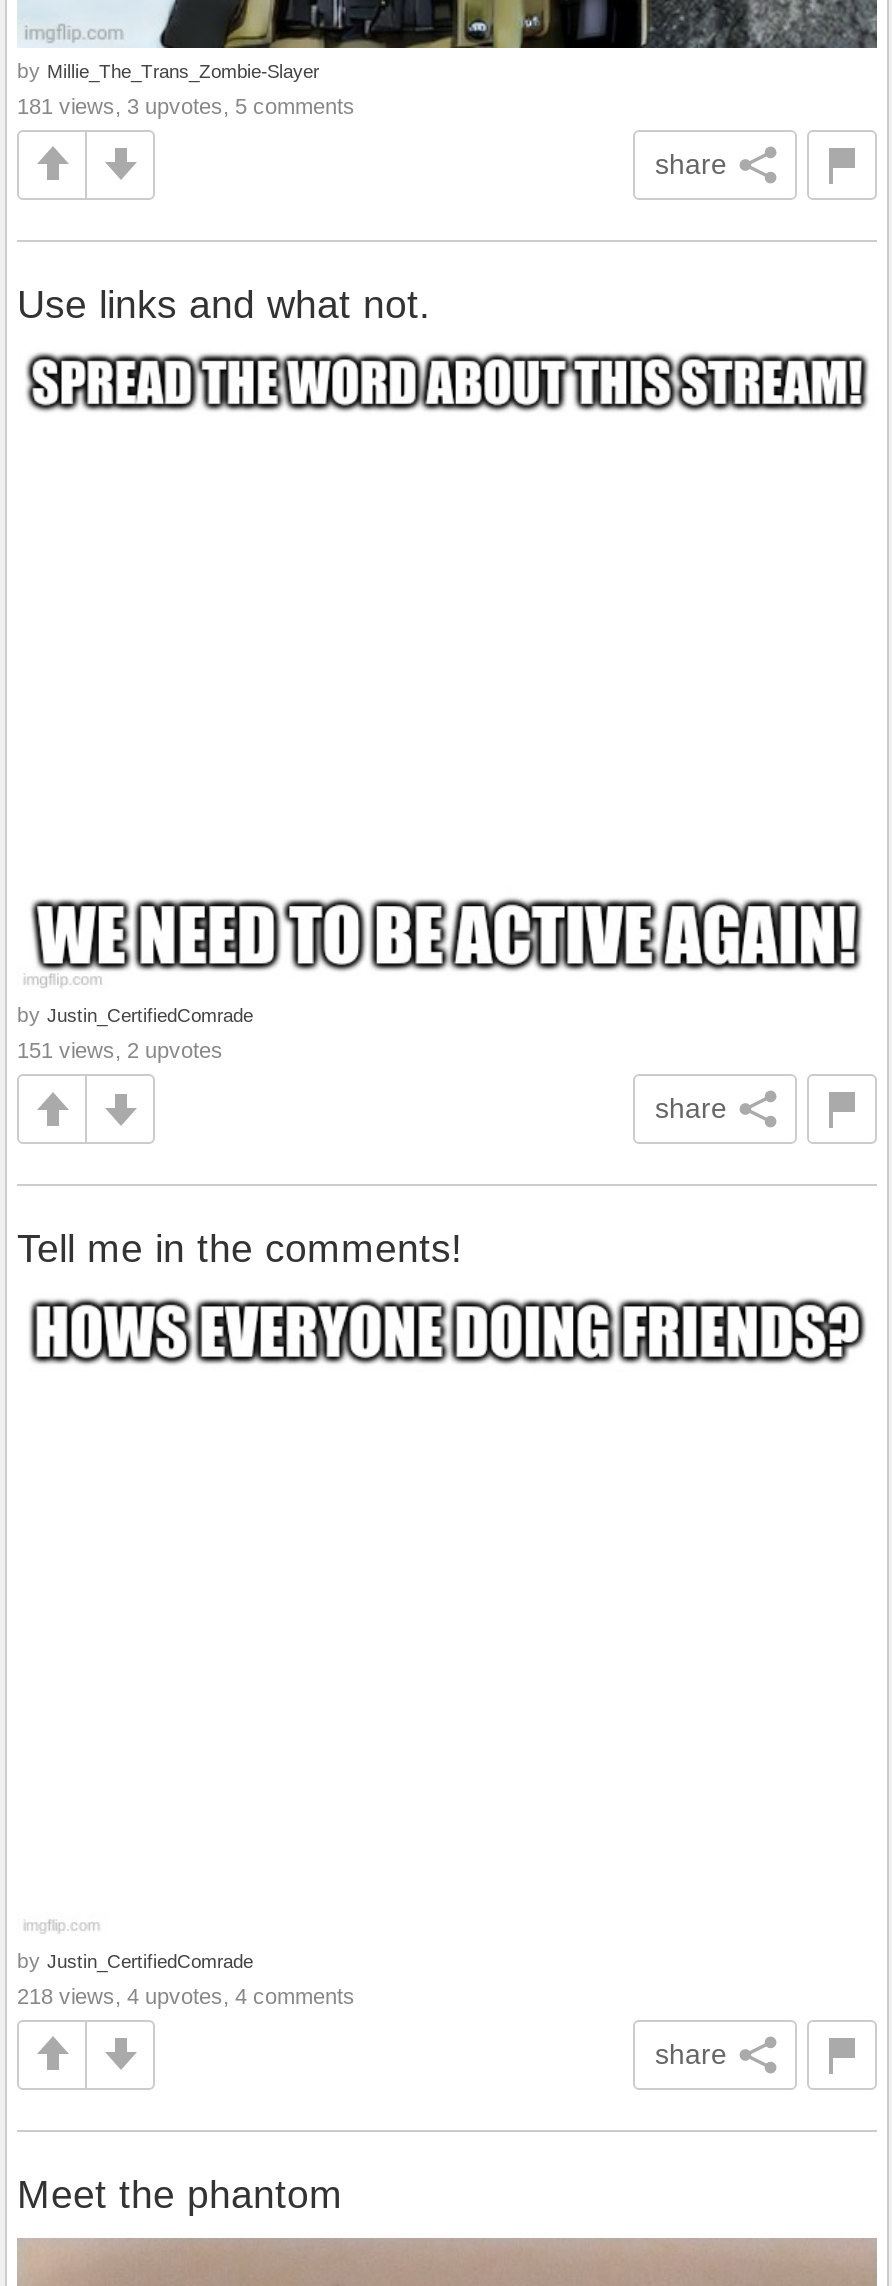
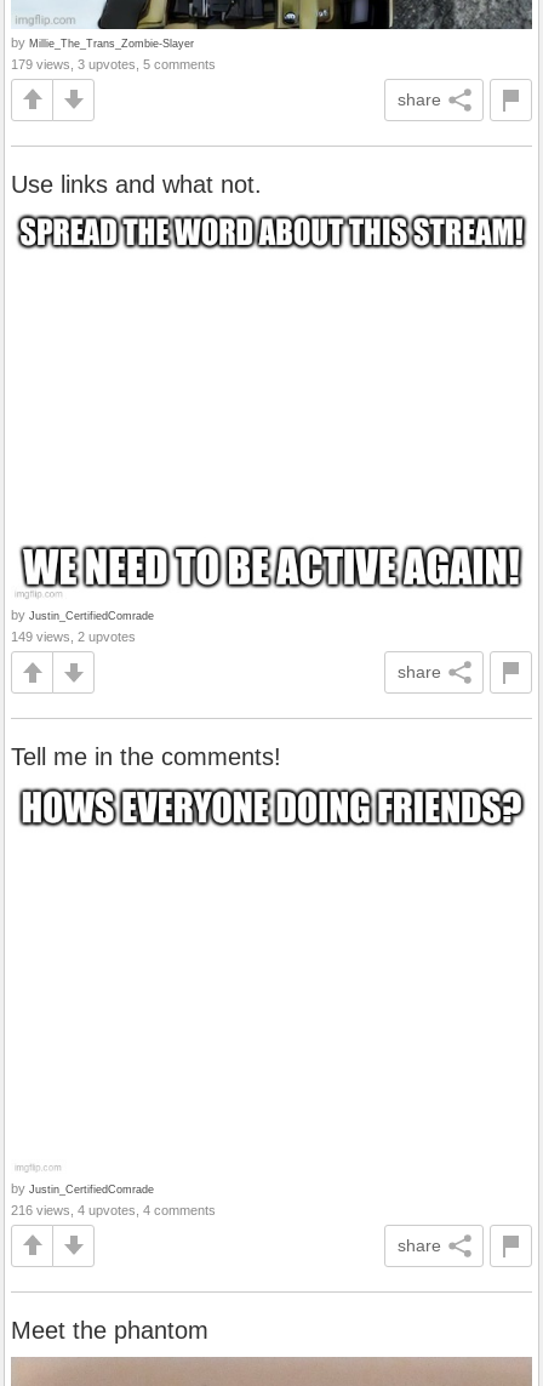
[17,93,355,117] 181 views, 3 upvotes, 5 comments -> [11,56,216,71] 179 views, 3 upvotes, 5 comments
[17,1038,223,1062] 151 views, 2 upvotes -> [11,629,136,644] 149 views, 2 upvotes
[17,1983,355,2007] 218 views, 4 upvotes, 4 comments -> [11,1202,216,1217] 216 views, 4 upvotes, 4 comments

